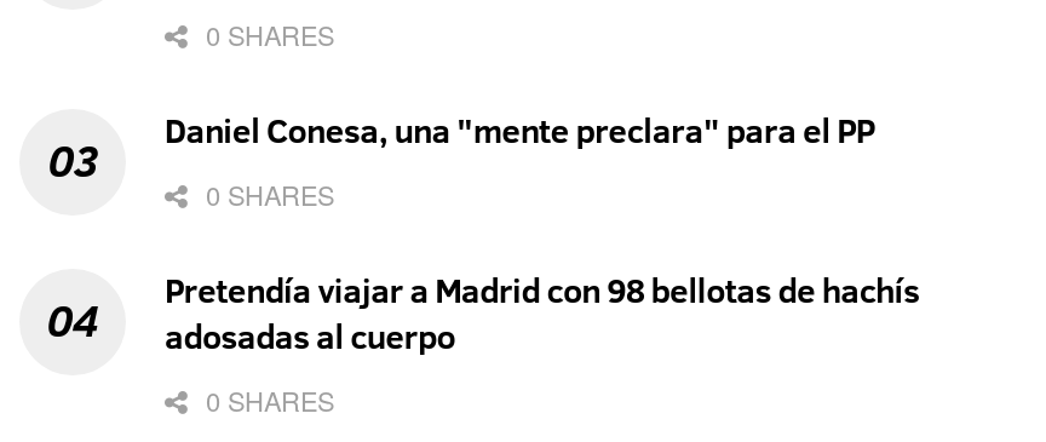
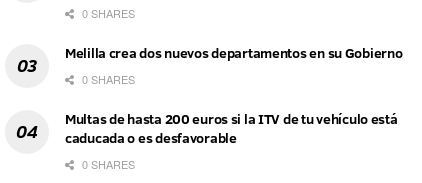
[165,105,874,153] Daniel Conesa, una "mente preclara" para el PP -> [65,43,402,63] Melilla crea dos nuevos departamentos en su Gobierno
[165,265,919,359] Pretendía viajar a Madrid con 98 bellotas de hachís | adosadas al cuerpo -> [65,109,398,148] Multas de hasta 200 euros si la ITV de tu vehículo está | caducada o es desfavorable

